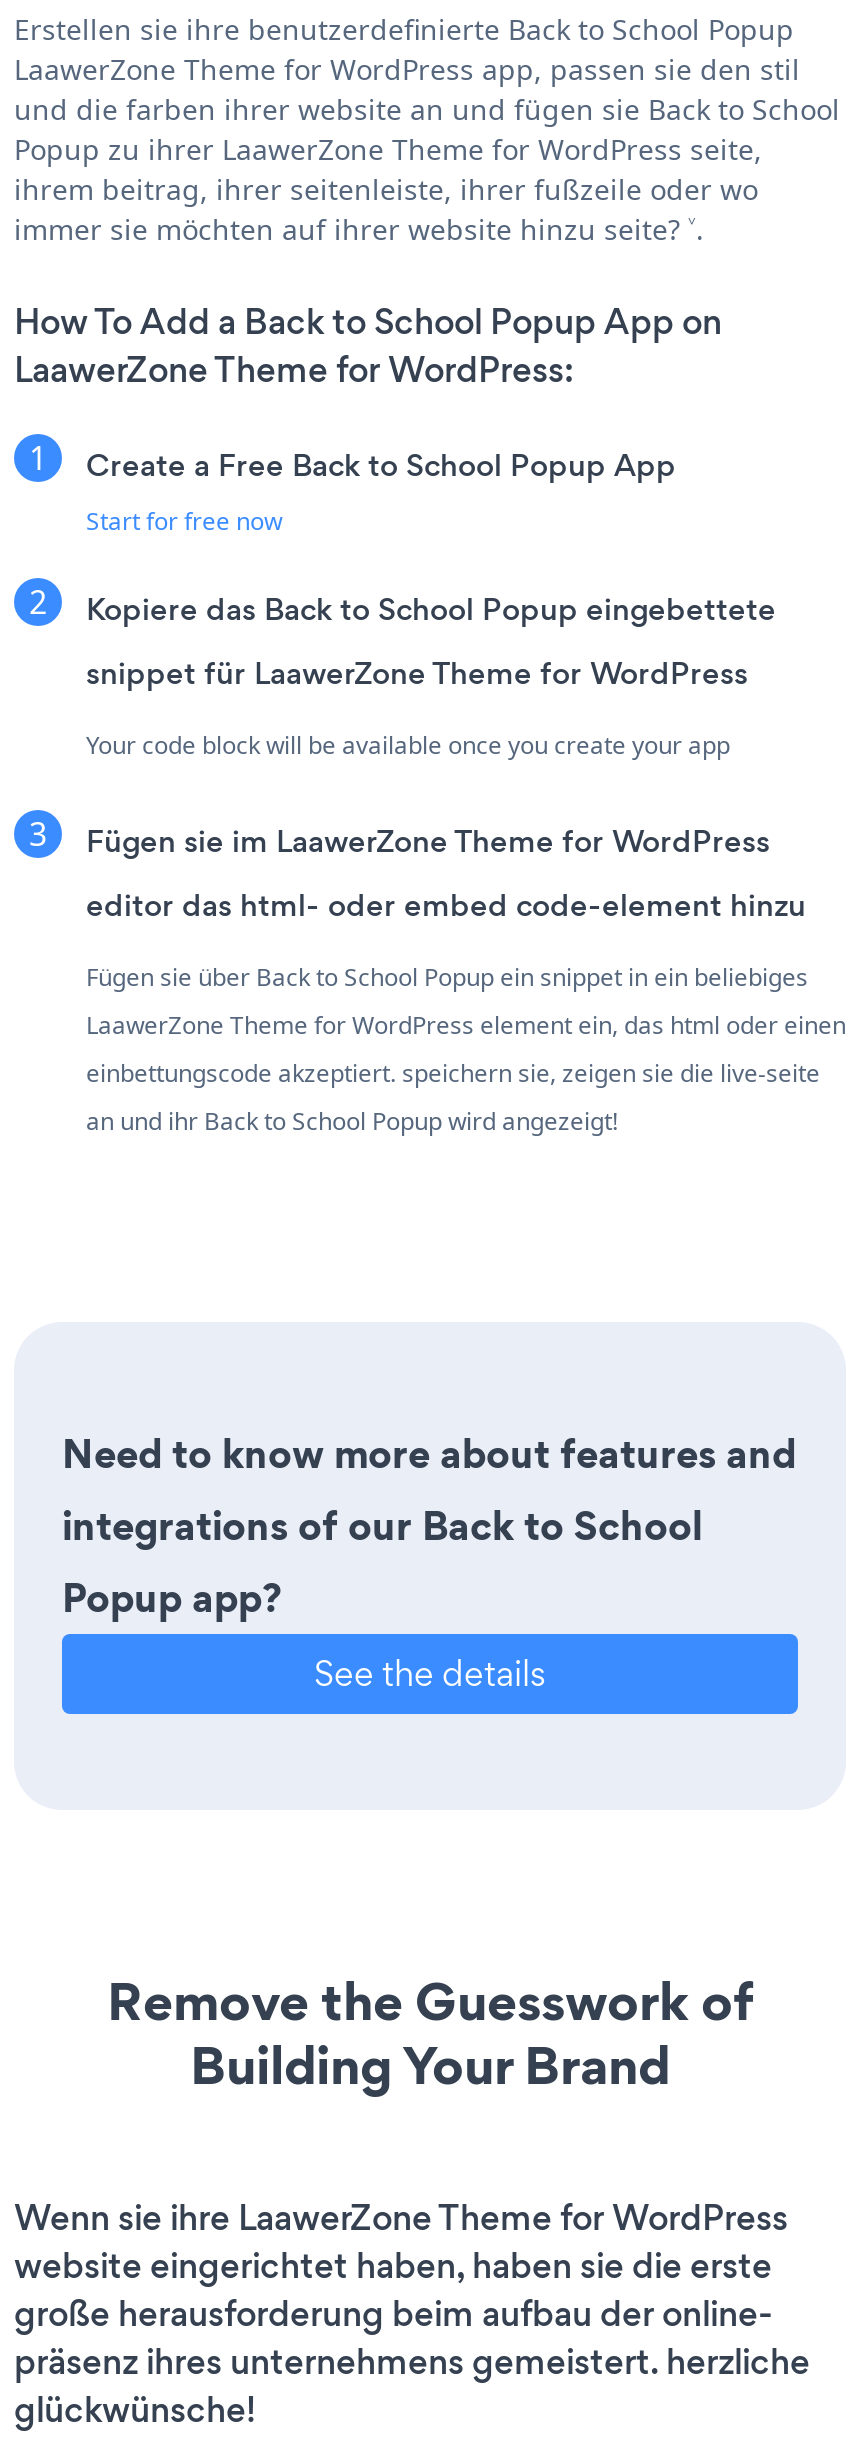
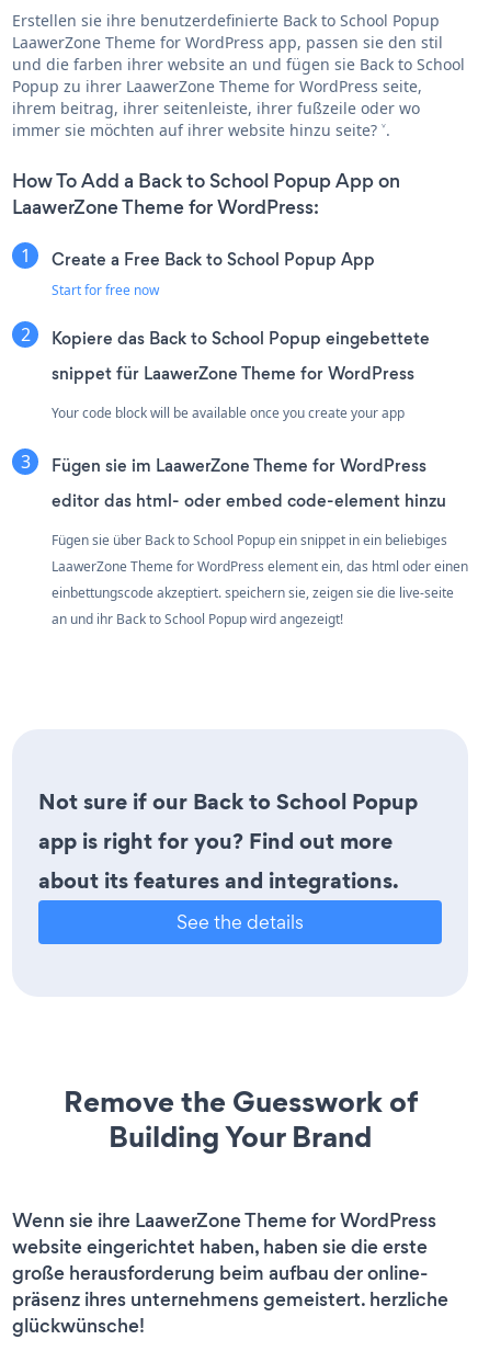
[62,1425,796,1625] Need to know more about features and | integrations of our Back to School | Popup app? -> [38,786,418,896] Not sure if our Back to School Popup | app is right for you? Find out more | about its features and integrations.

